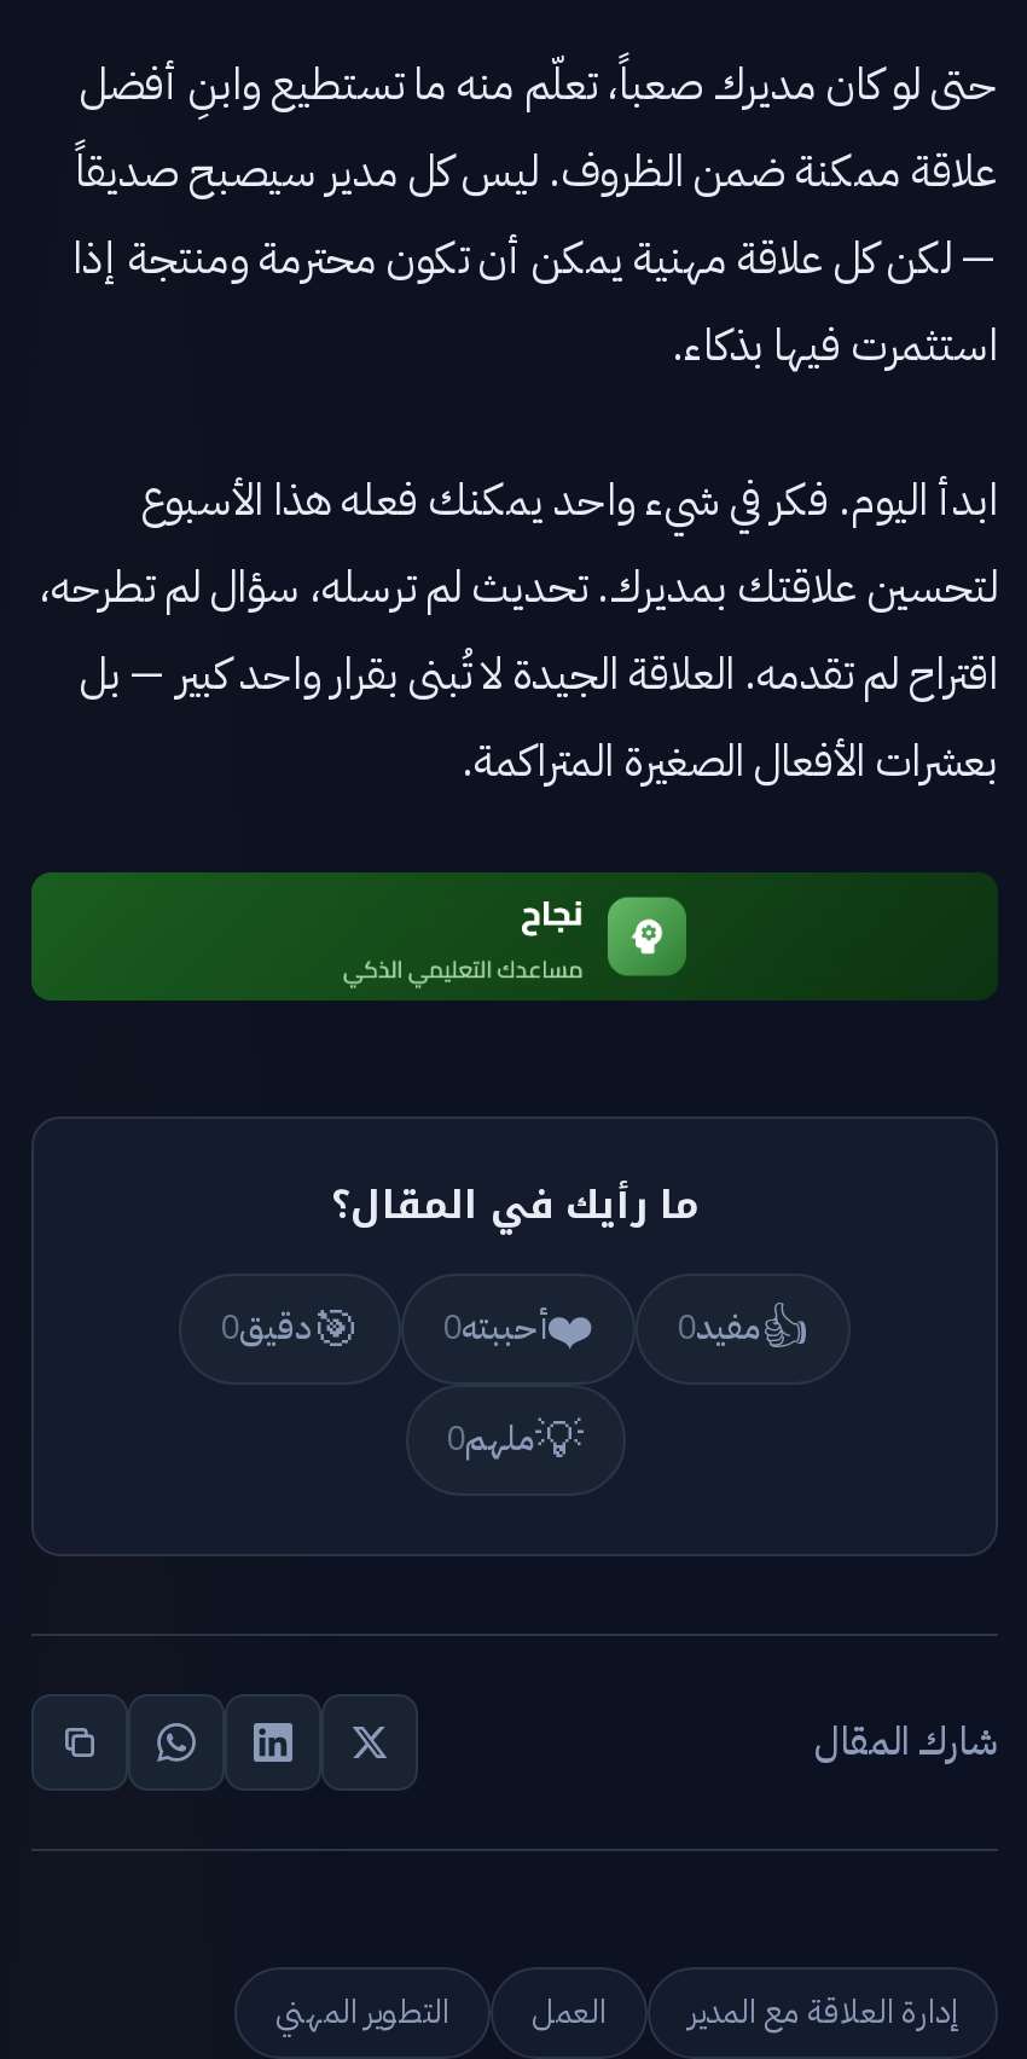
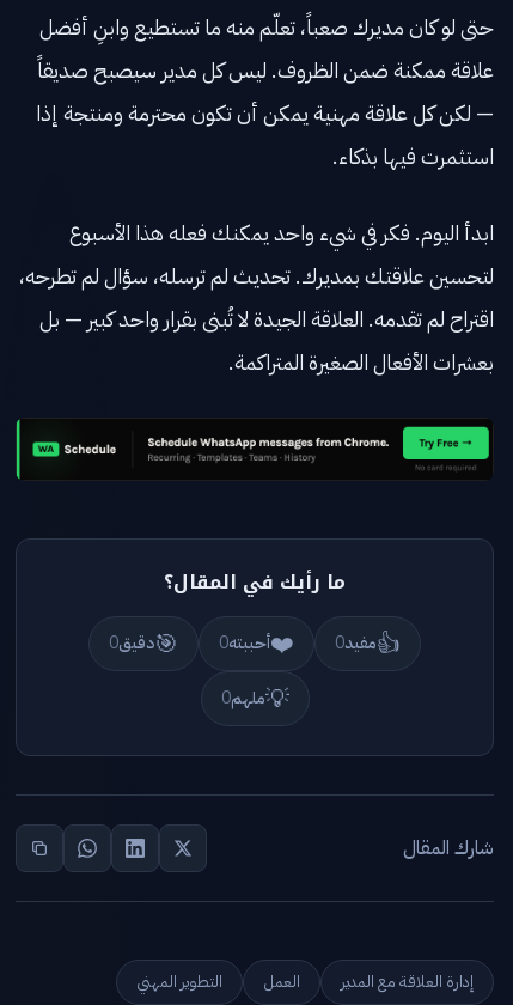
[31,870,998,1003] [image] -> [16,418,493,481] [image]

